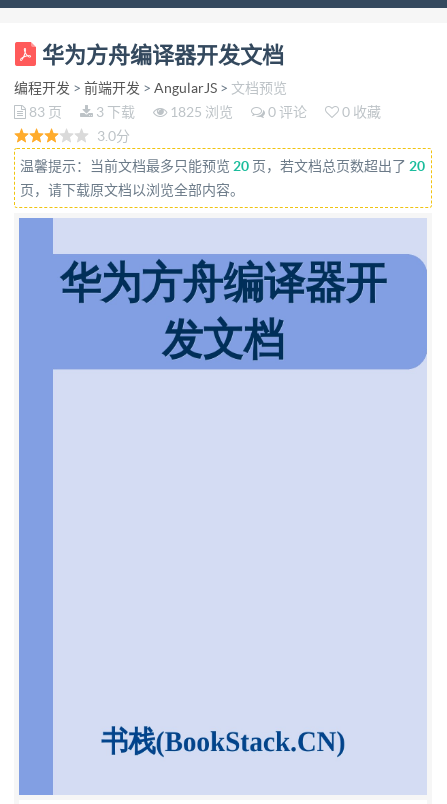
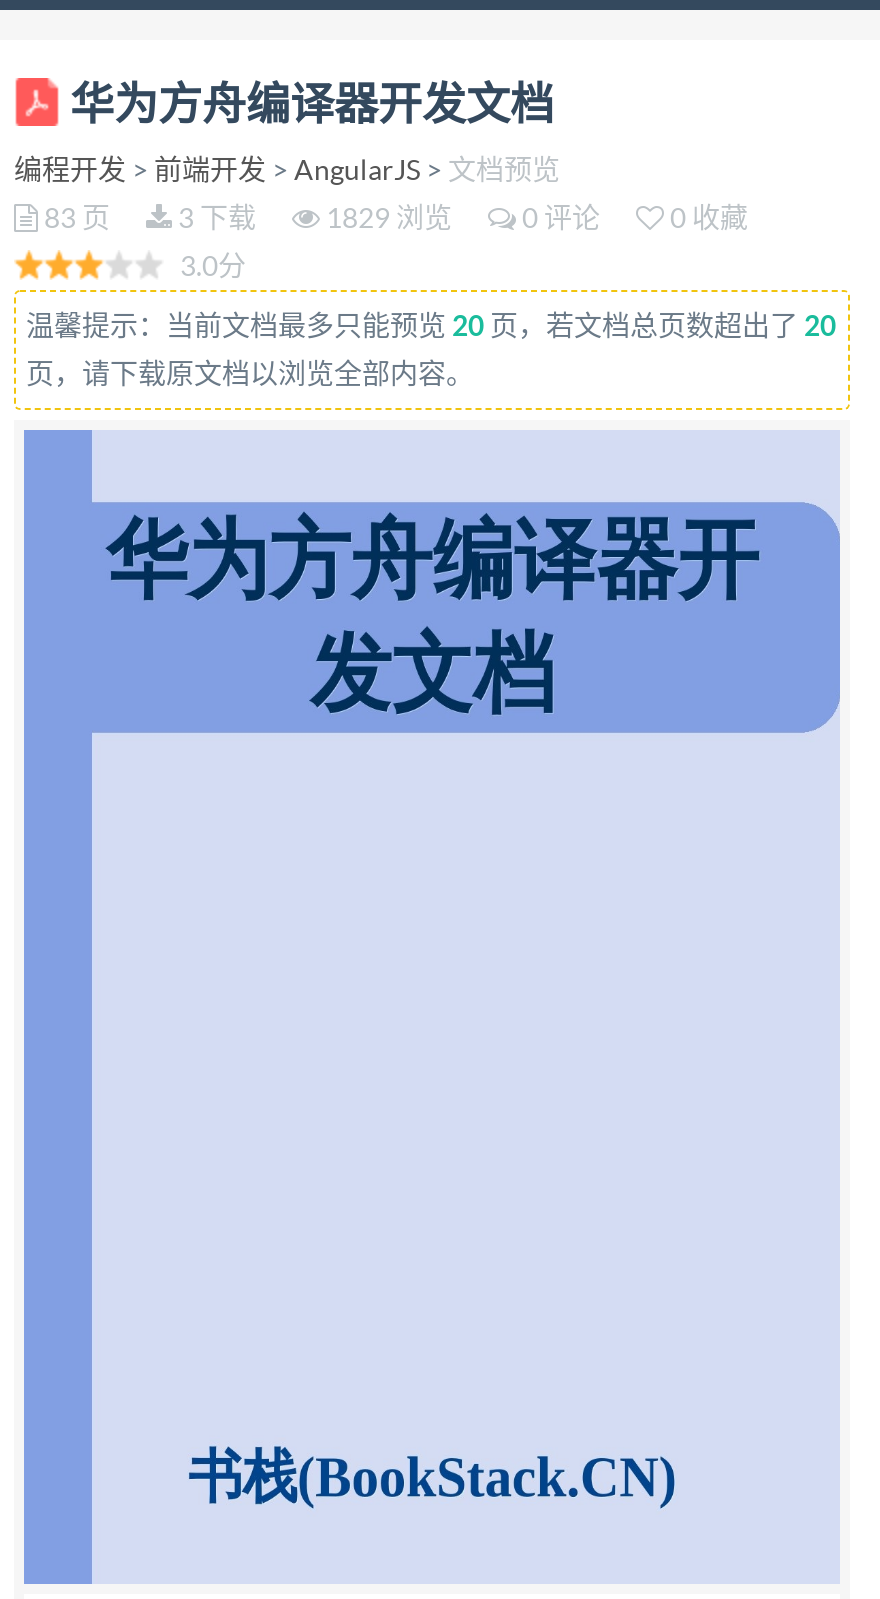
[26,103,381,119] 83 页 3 下载 1825 浏览 0 评论 0 收藏 -> [38,201,748,233] 83 页 3 下载 1829 浏览 0 评论 0 收藏

